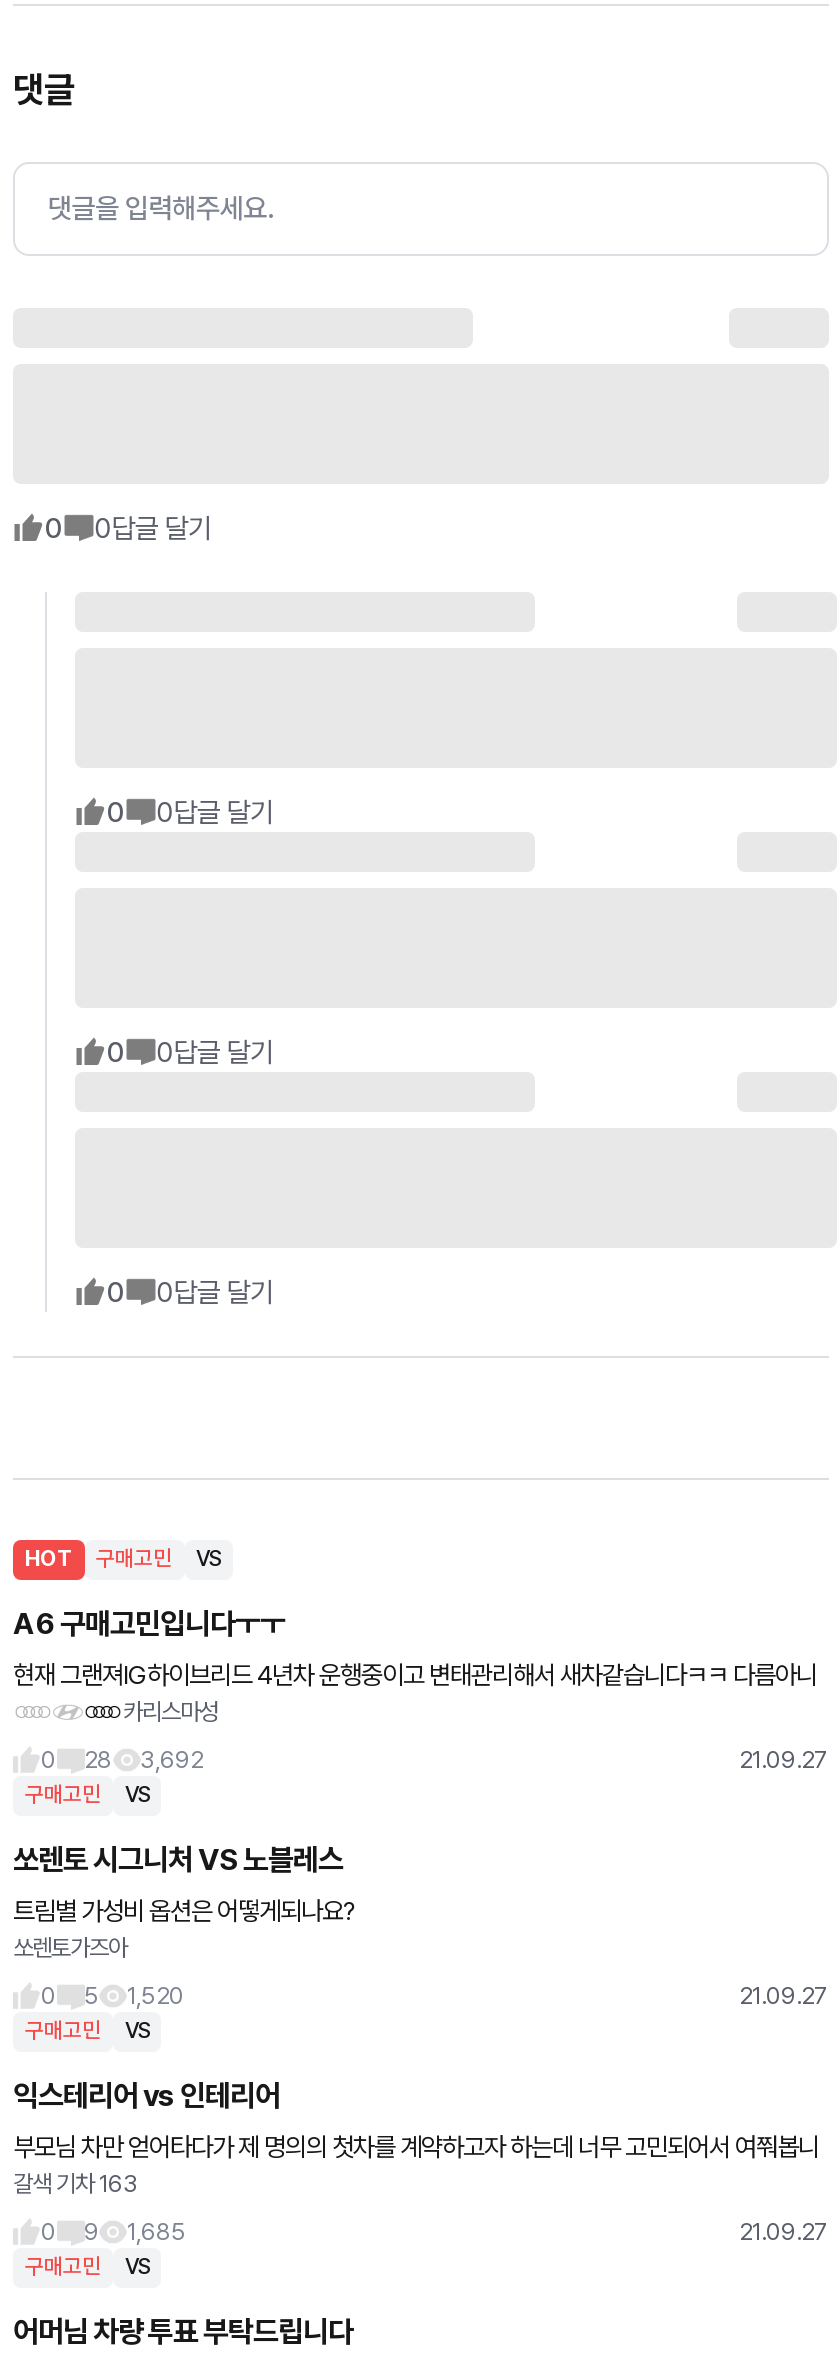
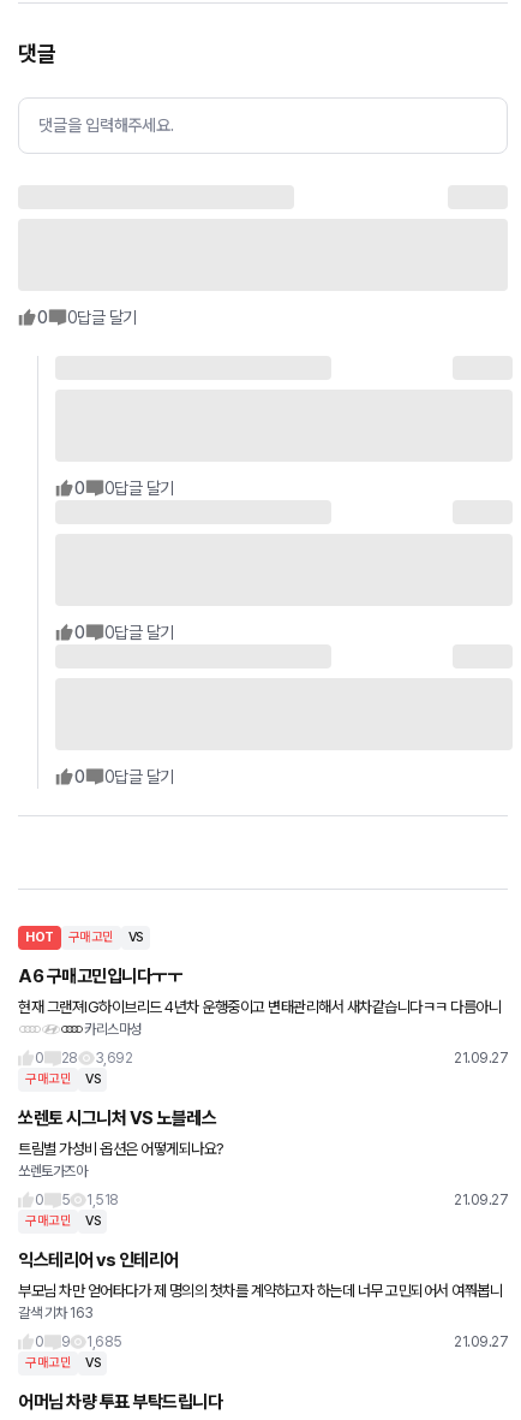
[41,1982,184,2010] 0 5 1,520 -> [35,1191,118,1208] 0 5 1,518

